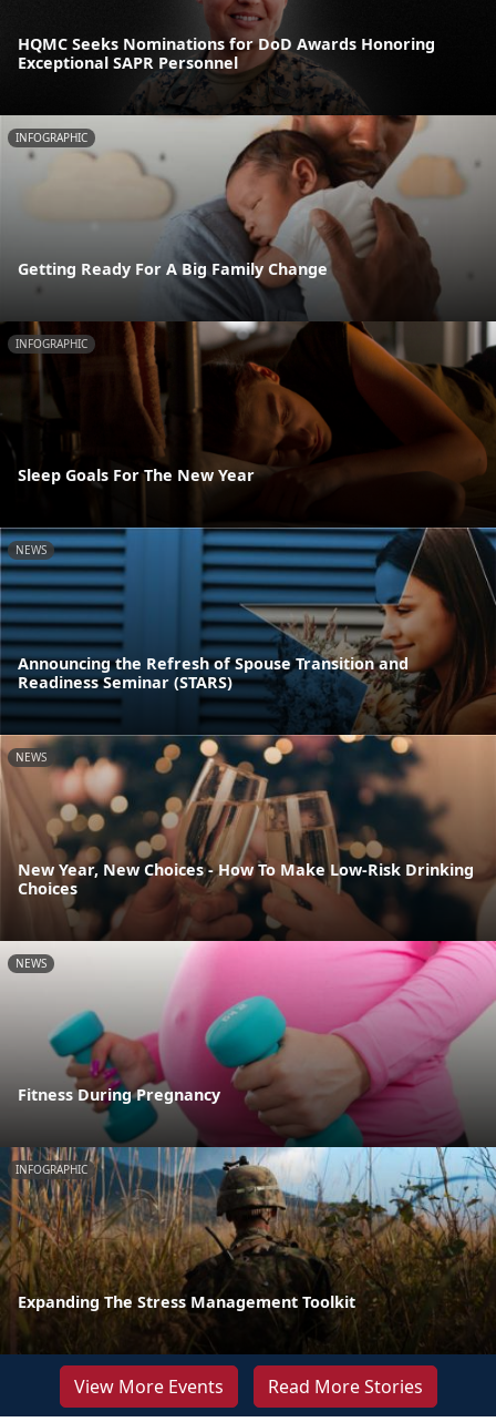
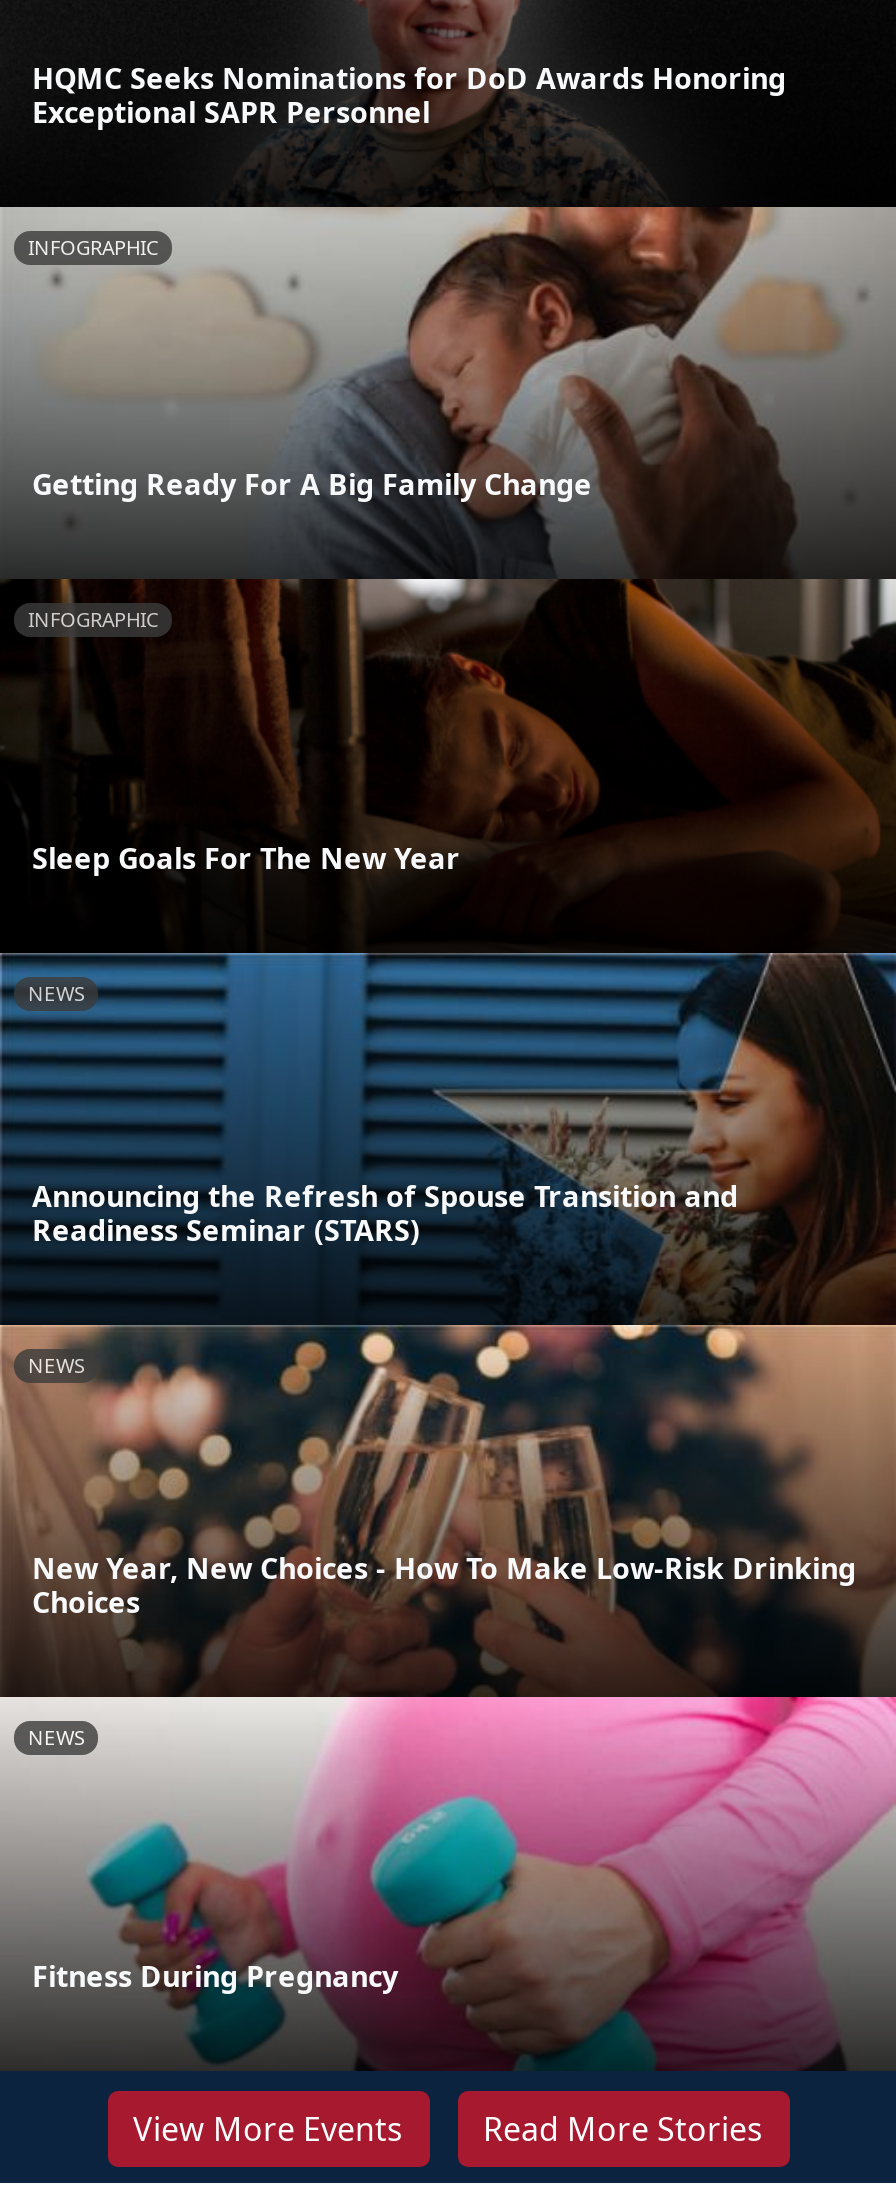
[3,1146,493,1354] [image] | INFOGRAPHIC -> none
[18,1291,355,1312] Expanding The Stress Management Toolkit -> none

